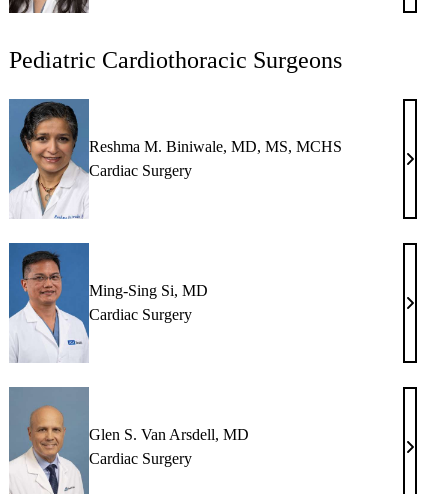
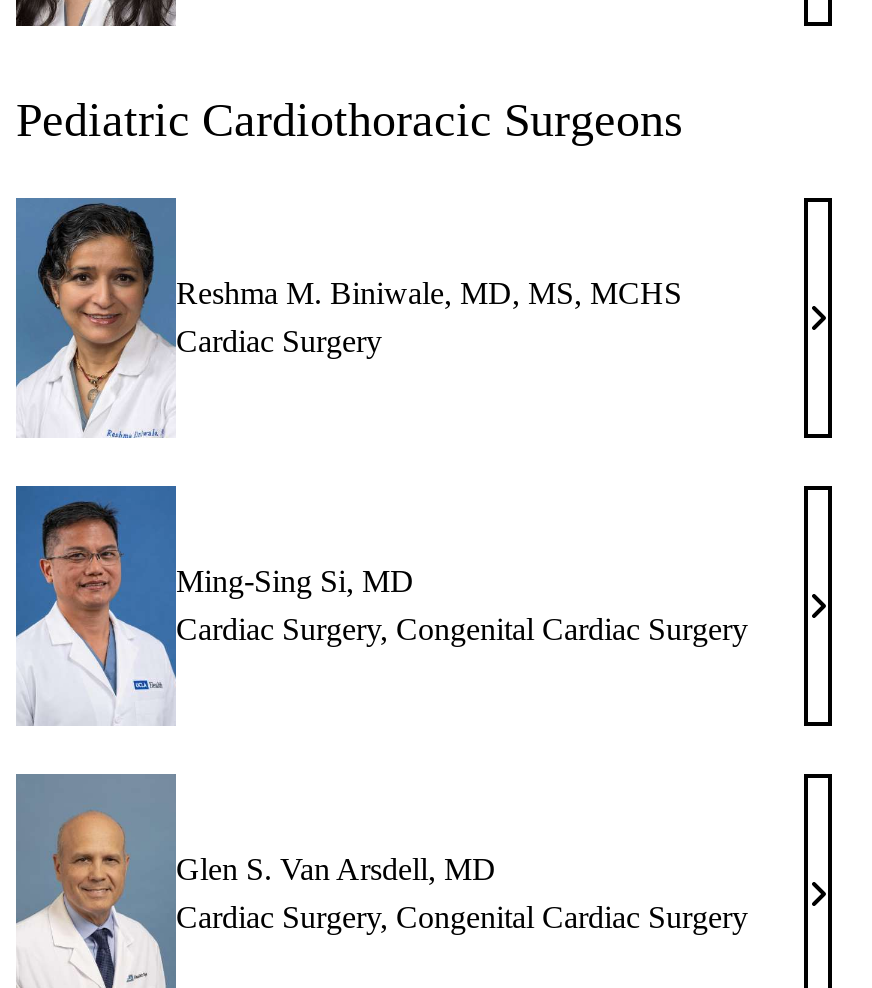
[89,306,192,323] Cardiac Surgery -> [176,612,748,646] Cardiac Surgery, Congenital Cardiac Surgery
[89,450,192,467] Cardiac Surgery -> [176,900,748,934] Cardiac Surgery, Congenital Cardiac Surgery

